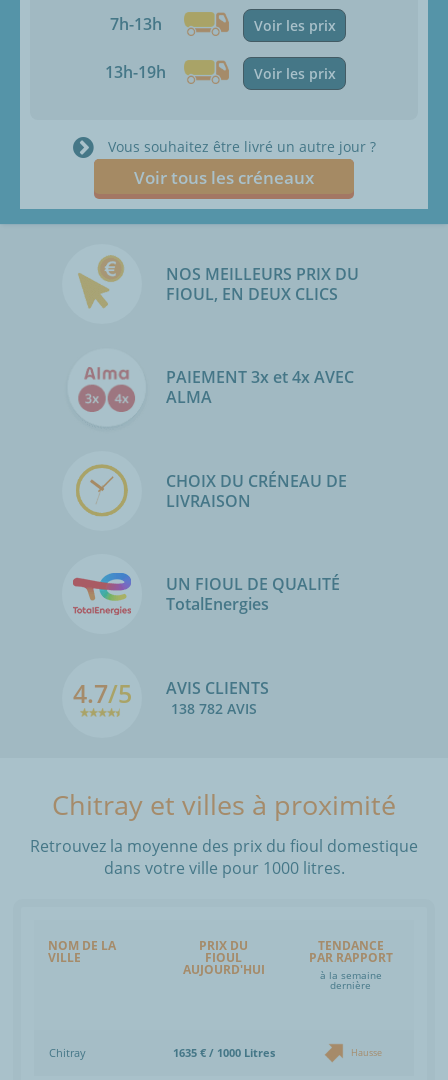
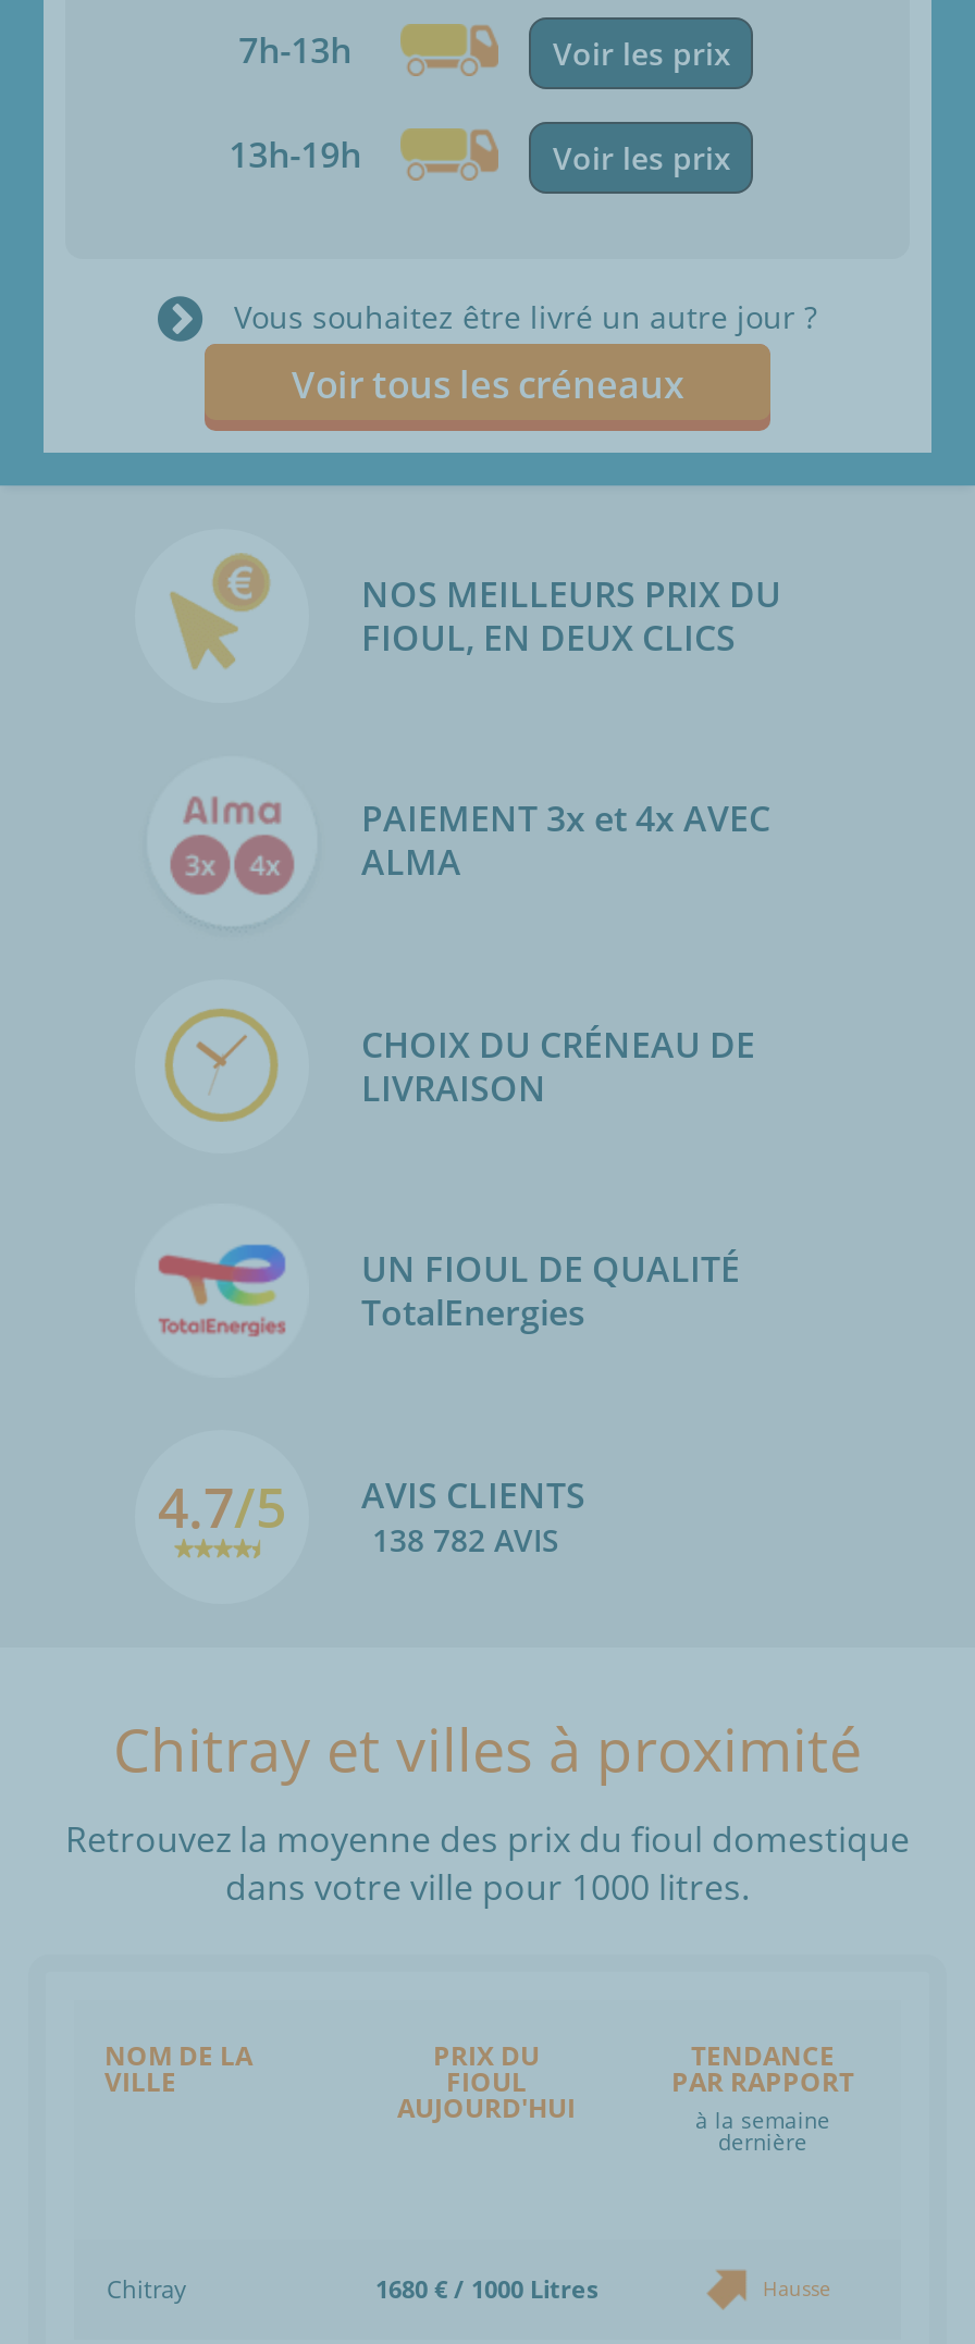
[172,1045,274,1060] 1635 € / 1000 Litres -> [375,2272,597,2304] 1680 € / 1000 Litres

